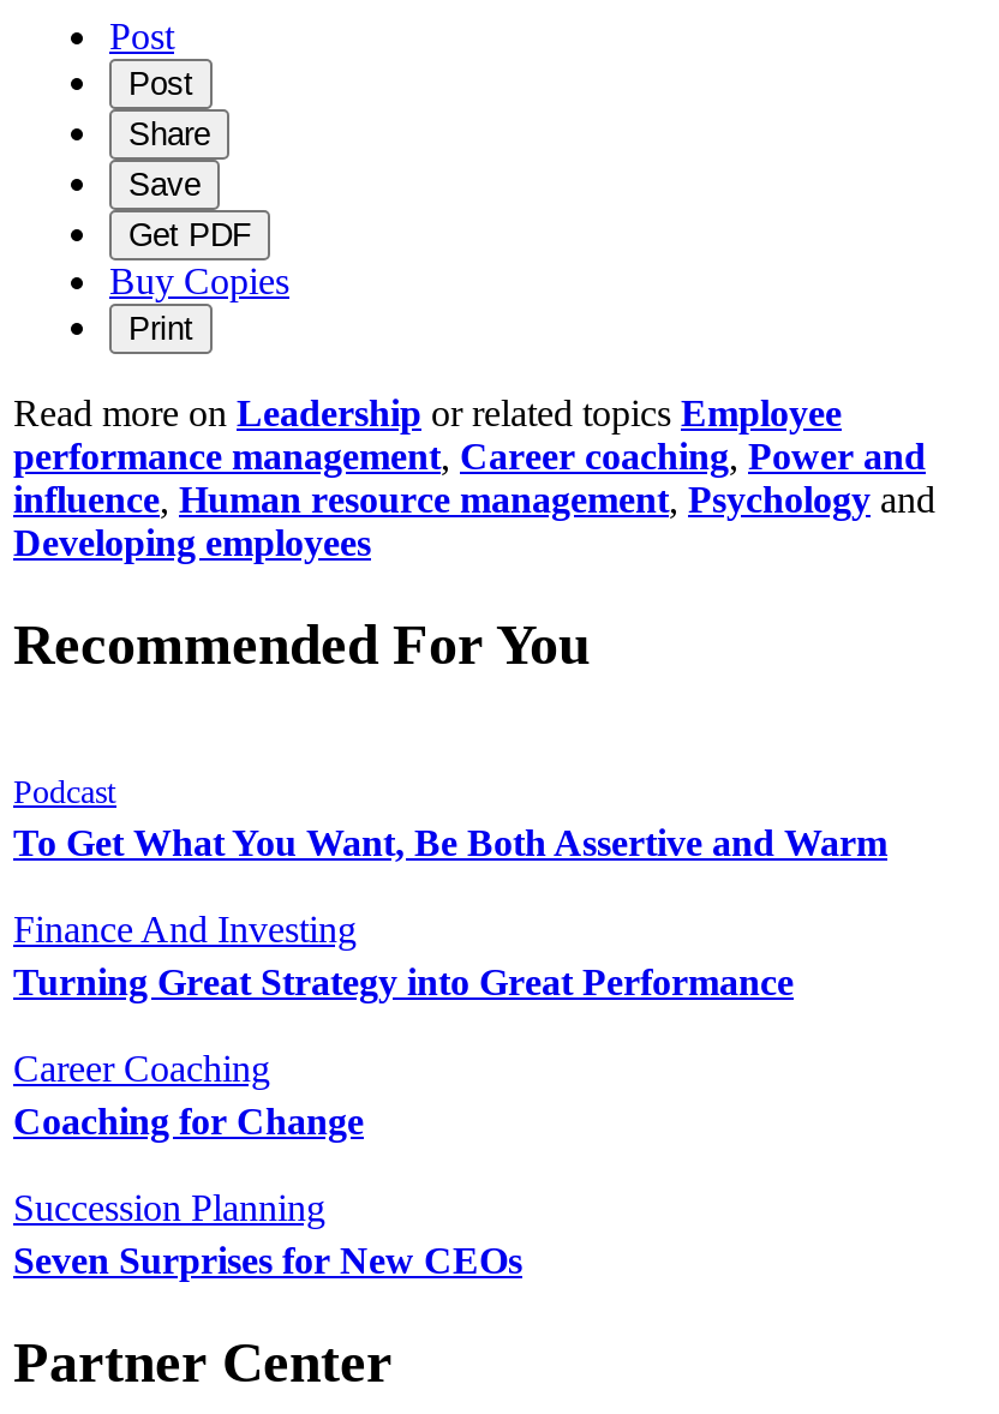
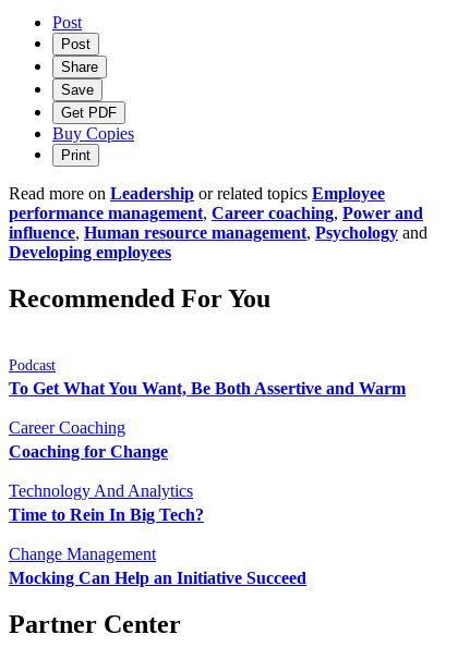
[13,908,794,1002] Finance And Investing | Turning Great Strategy into Great Performance -> none
moved [13,1047,364,1141] -> [9,418,168,461]: Career Coaching | Coaching for Change
[13,1187,522,1280] Succession Planning | Seven Surprises for New CEOs -> [9,481,306,587] Technology And Analytics | Time to Rein In Big Tech? | Change Management | Mocking Can Help an Initiative Succeed

